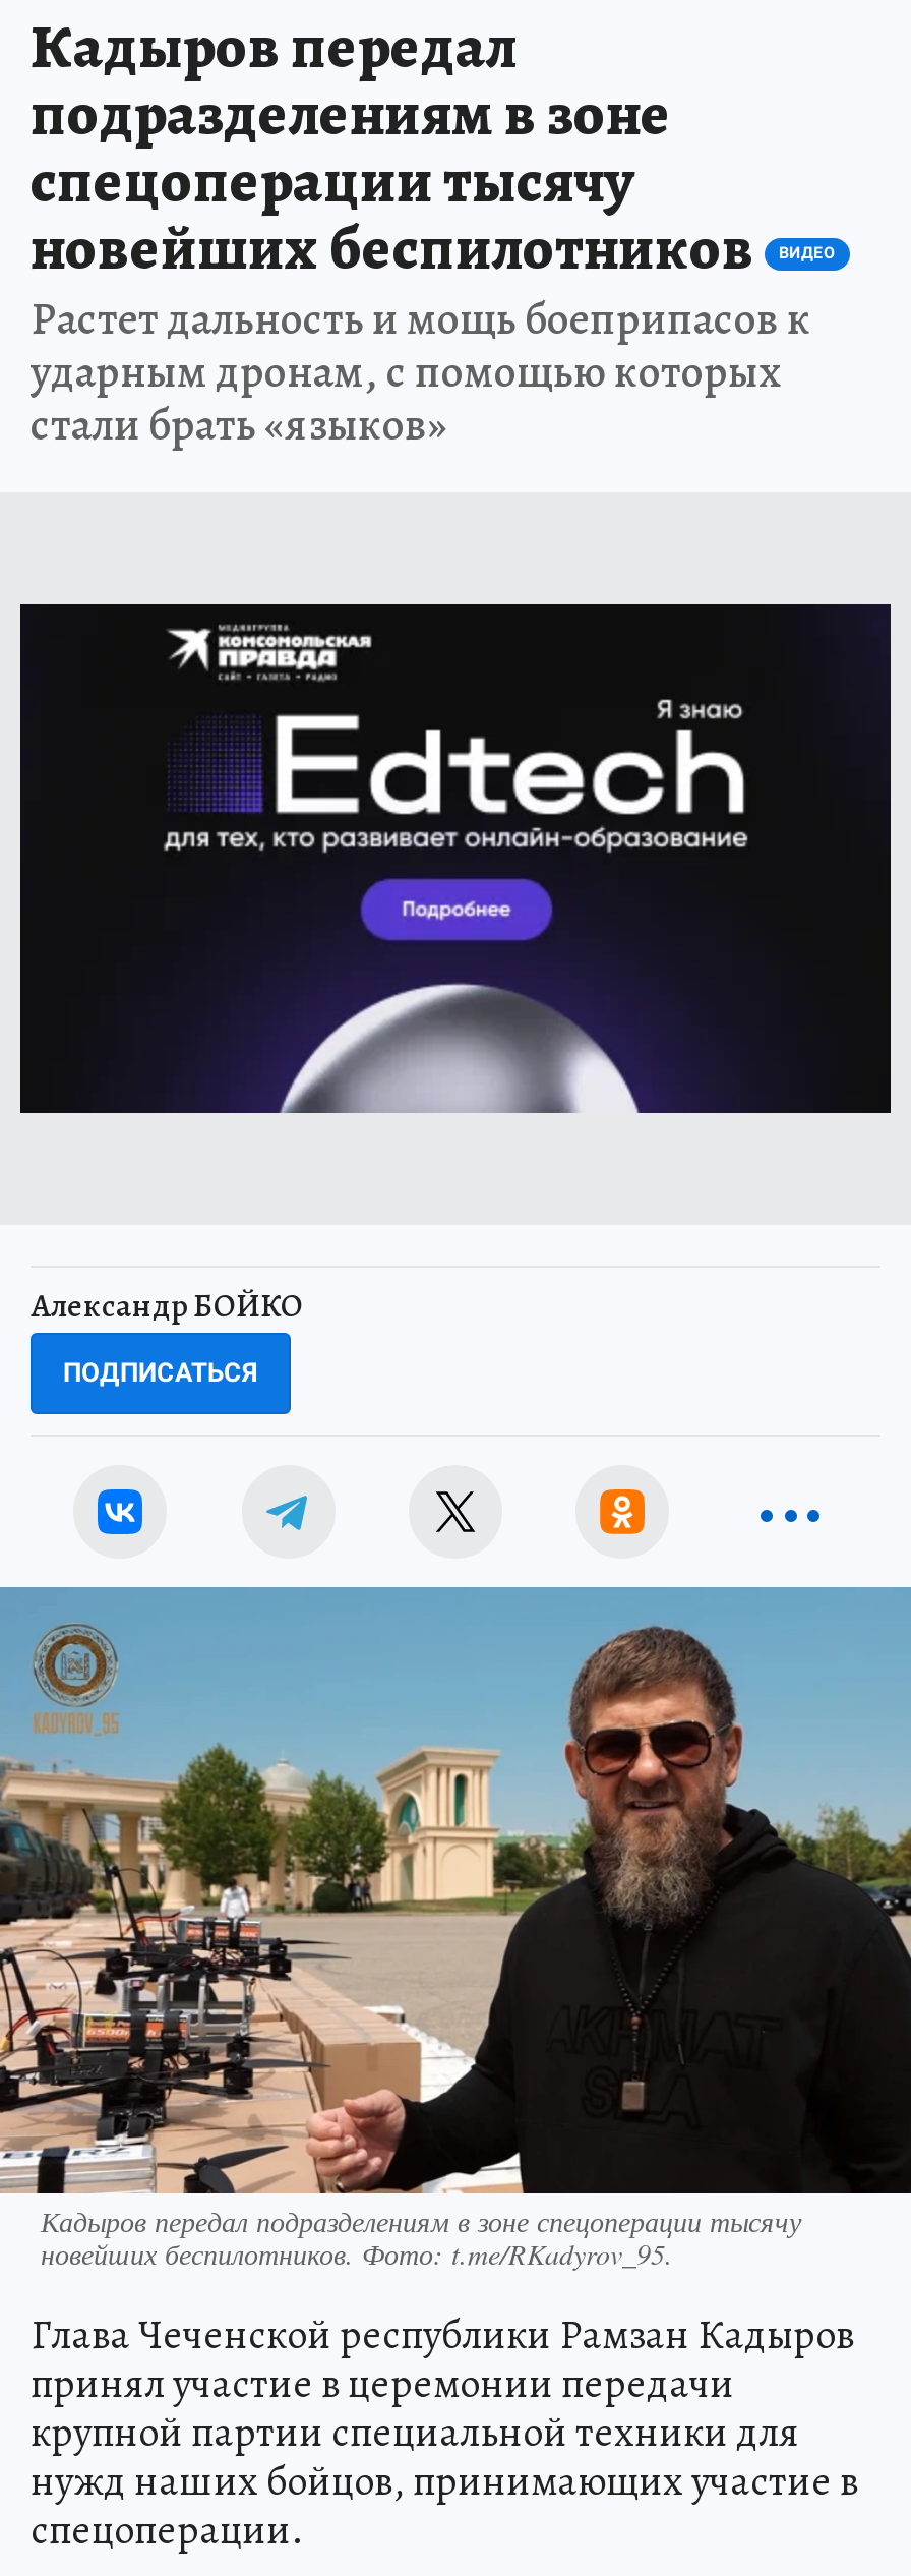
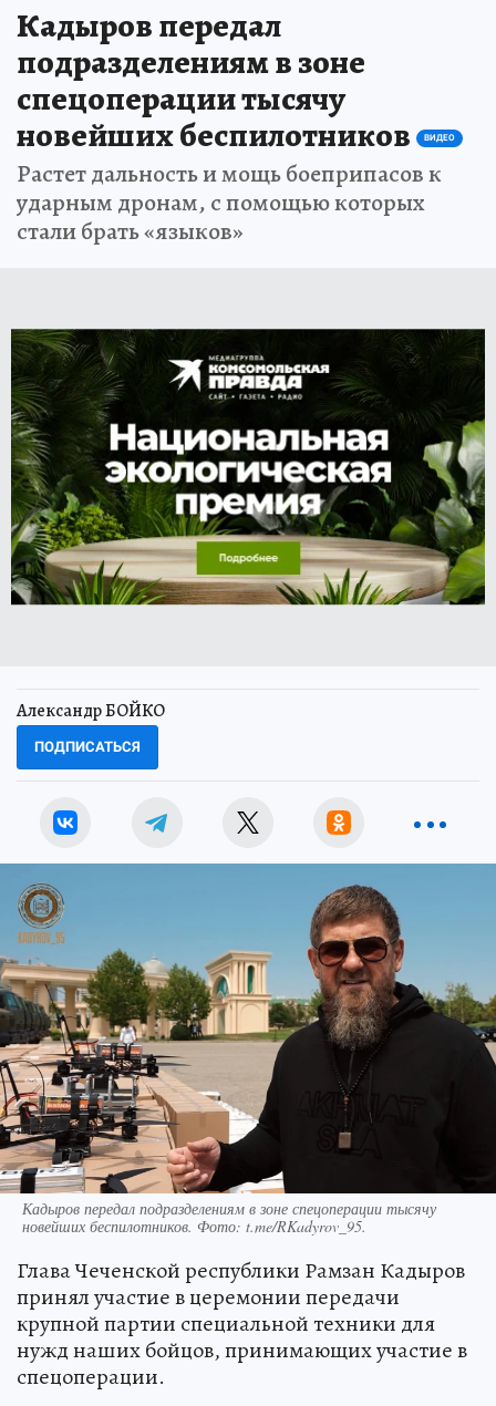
[18,604,893,1115] [image] -> [10,329,486,606] [image]

